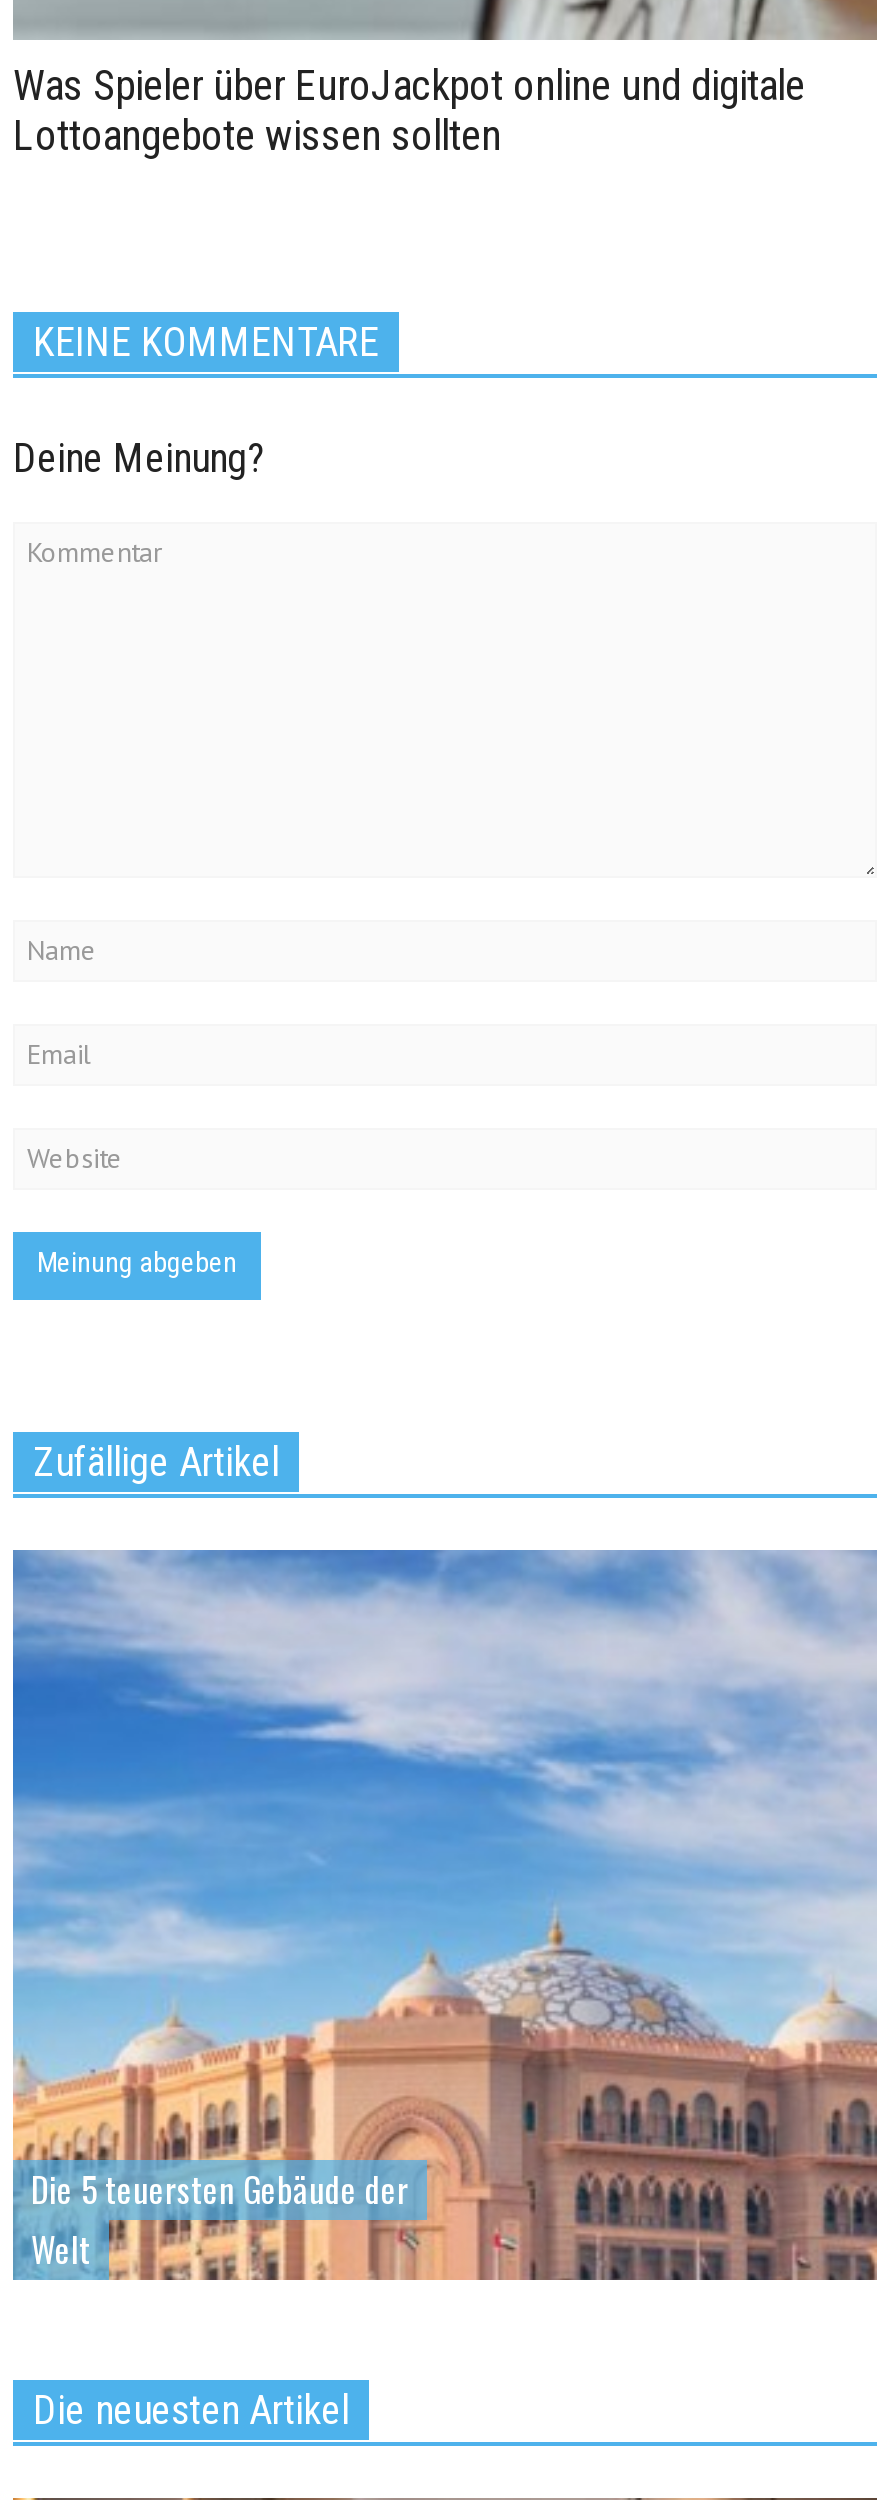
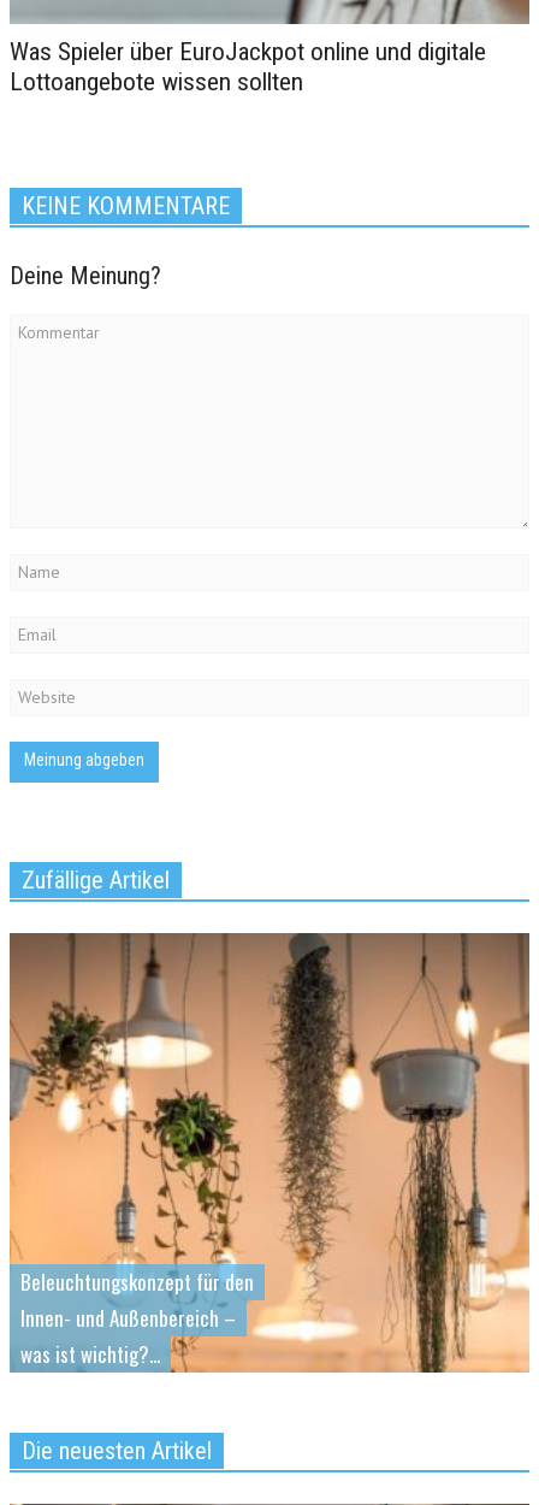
[11,1548,879,2282] [image] | Die 5 teuersten Gebäude der | Welt -> [8,932,531,1374] [image] | Beleuchtungskonzept für den | Innen- und Außenbereich – | was ist wichtig?...

